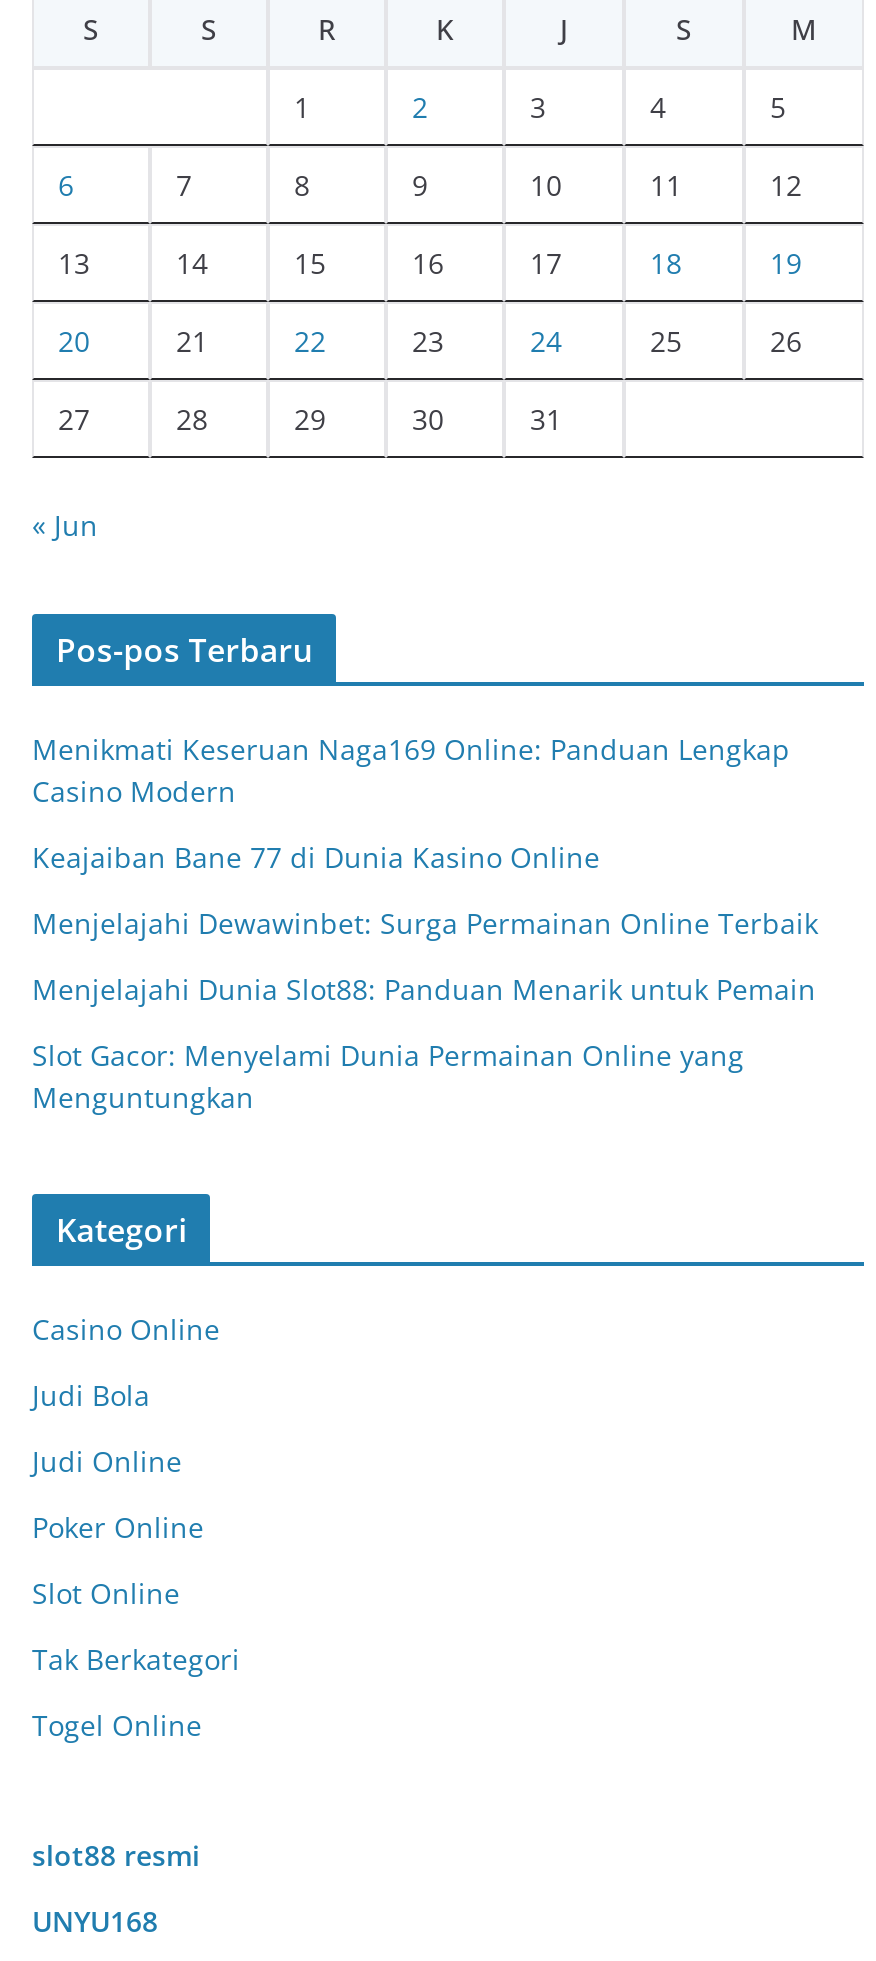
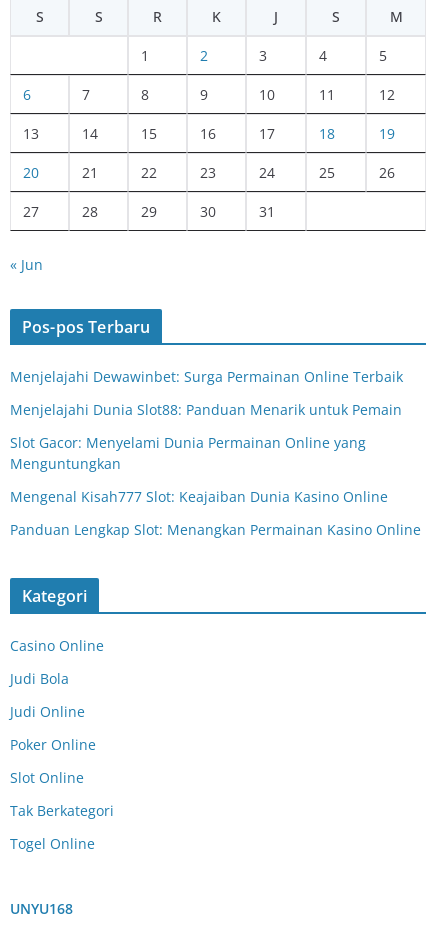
[32,729,790,875] Menikmati Keseruan Naga169 Online: Panduan Lengkap | Casino Modern | Keajaiban Bane 77 di Dunia Kasino Online -> none
moved [32,903,818,1115] -> [10,367,403,473]: Menjelajahi Dewawinbet: Surga Permainan Online Terbaik | Menjelajahi Dunia Slot88: Panduan Menarik untuk Pemain | Slot Gacor: Menyelami Dunia Permainan Online yang | Menguntungkan
none -> [10,487,421,539] Mengenal Kisah777 Slot: Keajaiban Dunia Kasino Online | Panduan Lengkap Slot: Menangkan Permainan Kasino Online
[32,1835,200,1873] slot88 resmi -> none

